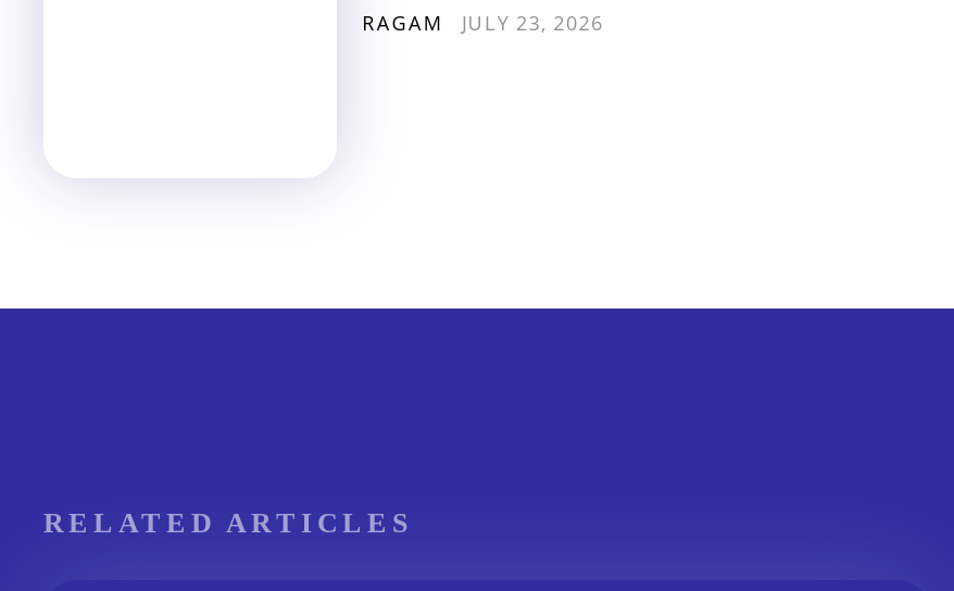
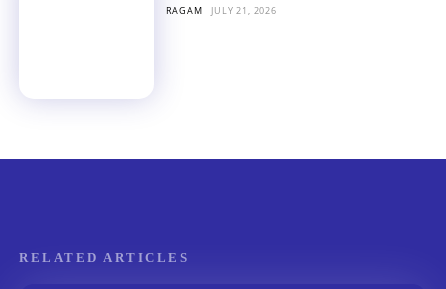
[362,8,604,37] RAGAM JULY 23, 2026 -> [166,4,277,17] RAGAM JULY 21, 2026

